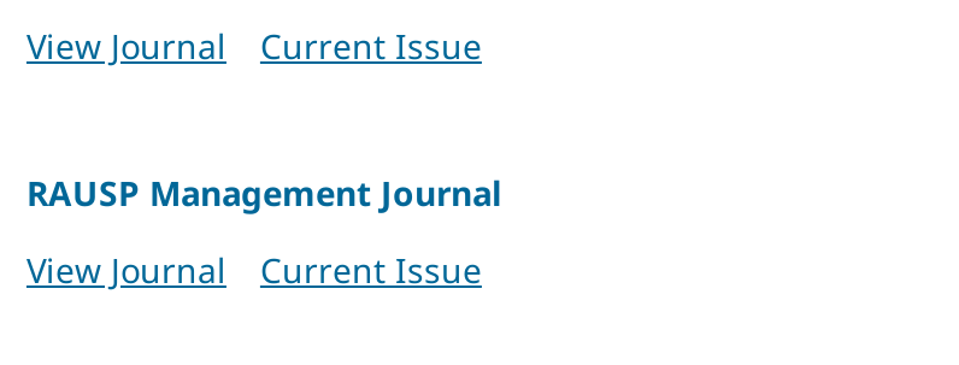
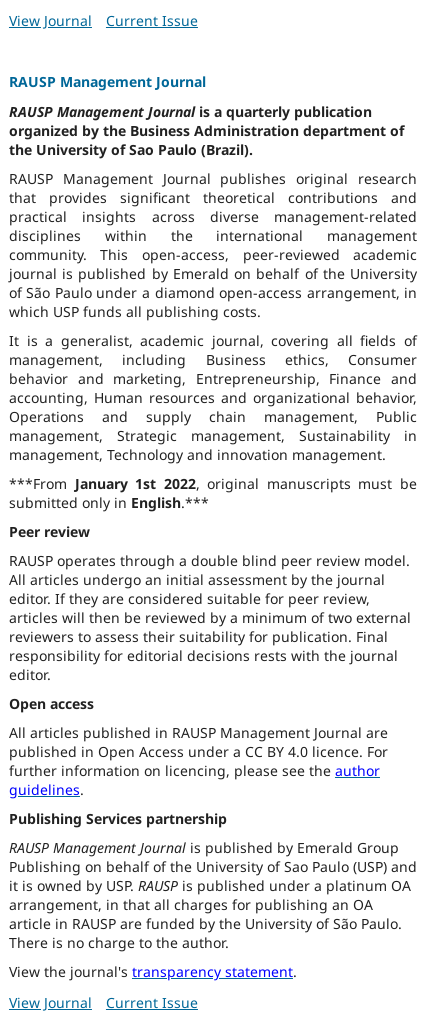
none -> [9,102,417,981] RAUSP Management Journal is a quarterly publication | organized by the Business Administration department of | the University of Sao Paulo (Brazil). | RAUSP Management Journal publishes original research | that provides significant theoretical contributions and | practical insights across diverse management-related | disciplines within the international management | community. This open-access, peer-reviewed academic | journal is published by Emerald on behalf of the University | of São Paulo under a diamond open-access arrangement, in | which USP funds all publishing costs. | It is a generalist, academic journal, covering all fields of | management, including Business ethics, Consumer | behavior and marketing, Entrepreneurship, Finance and | accounting, Human resources and organizational behavior, | Operations and supply chain management, Public | management, Strategic management, Sustainability in | management, Technology and innovation management. | ***From January 1st 2022, original manuscripts must be | submitted only in English.*** | Peer review | RAUSP operates through a double blind peer review model. | All articles undergo an initial assessment by the journal | editor. If they are considered suitable for peer review, | articles will then be reviewed by a minimum of two external | reviewers to assess their suitability for publication. Final | responsibility for editorial decisions rests with the journal | editor. | Open access | All articles published in RAUSP Management Journal are | published in Open Access under a CC BY 4.0 licence. For | further information on licencing, please see the author | guidelines. | Publishing Services partnership | RAUSP Management Journal is published by Emerald Group | Publishing on behalf of the University of Sao Paulo (USP) and | it is owned by USP. RAUSP is published under a platinum OA | arrangement, in that all charges for publishing an OA | article in RAUSP are funded by the University of São Paulo. | There is no charge to the author. | View the journal's transparency statement.

